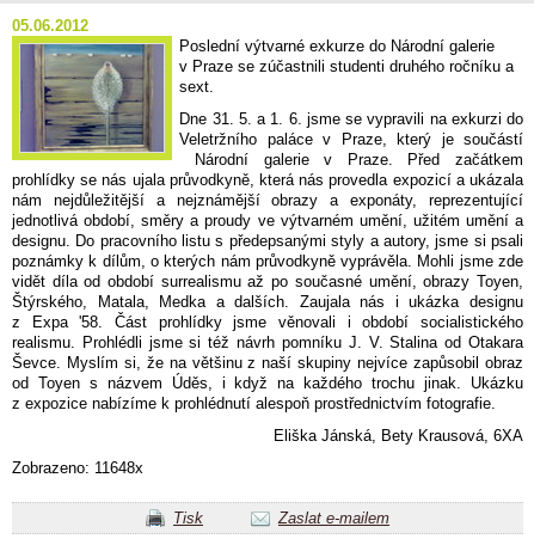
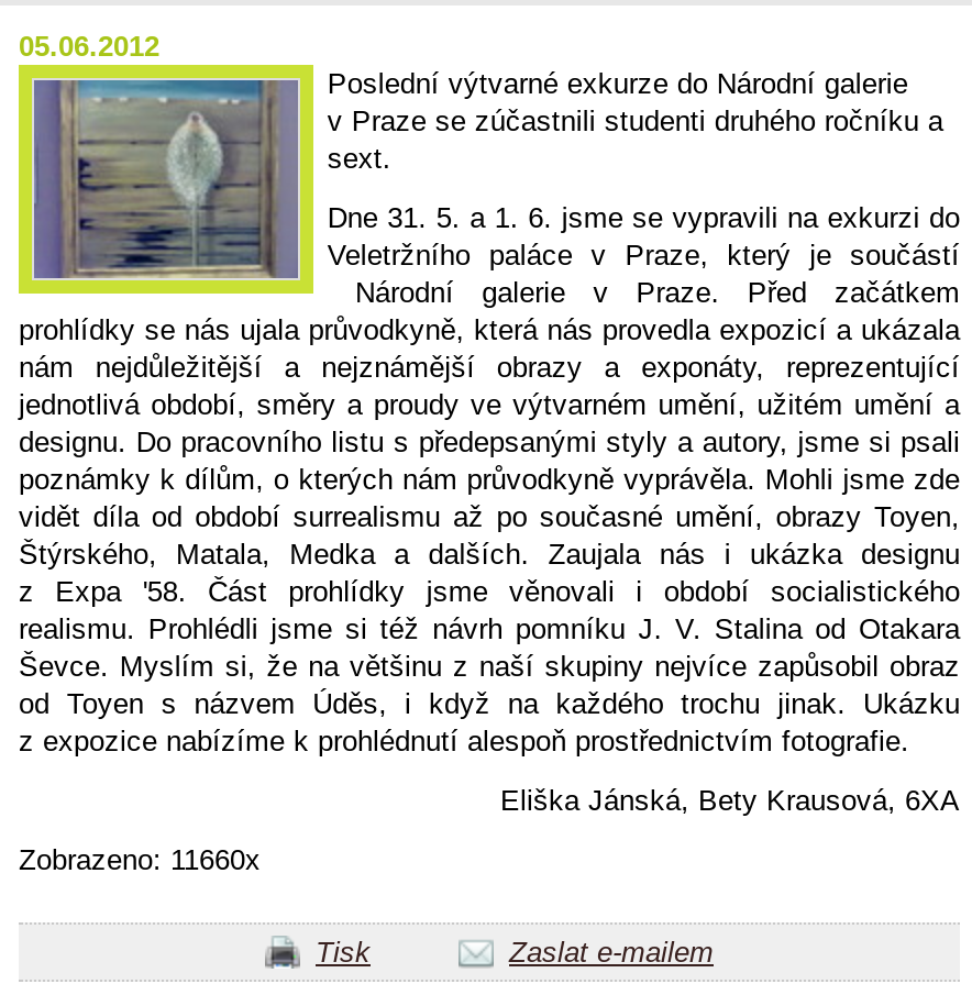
[12,459,143,477] Zobrazeno: 11648x -> [19,843,261,876] Zobrazeno: 11660x

